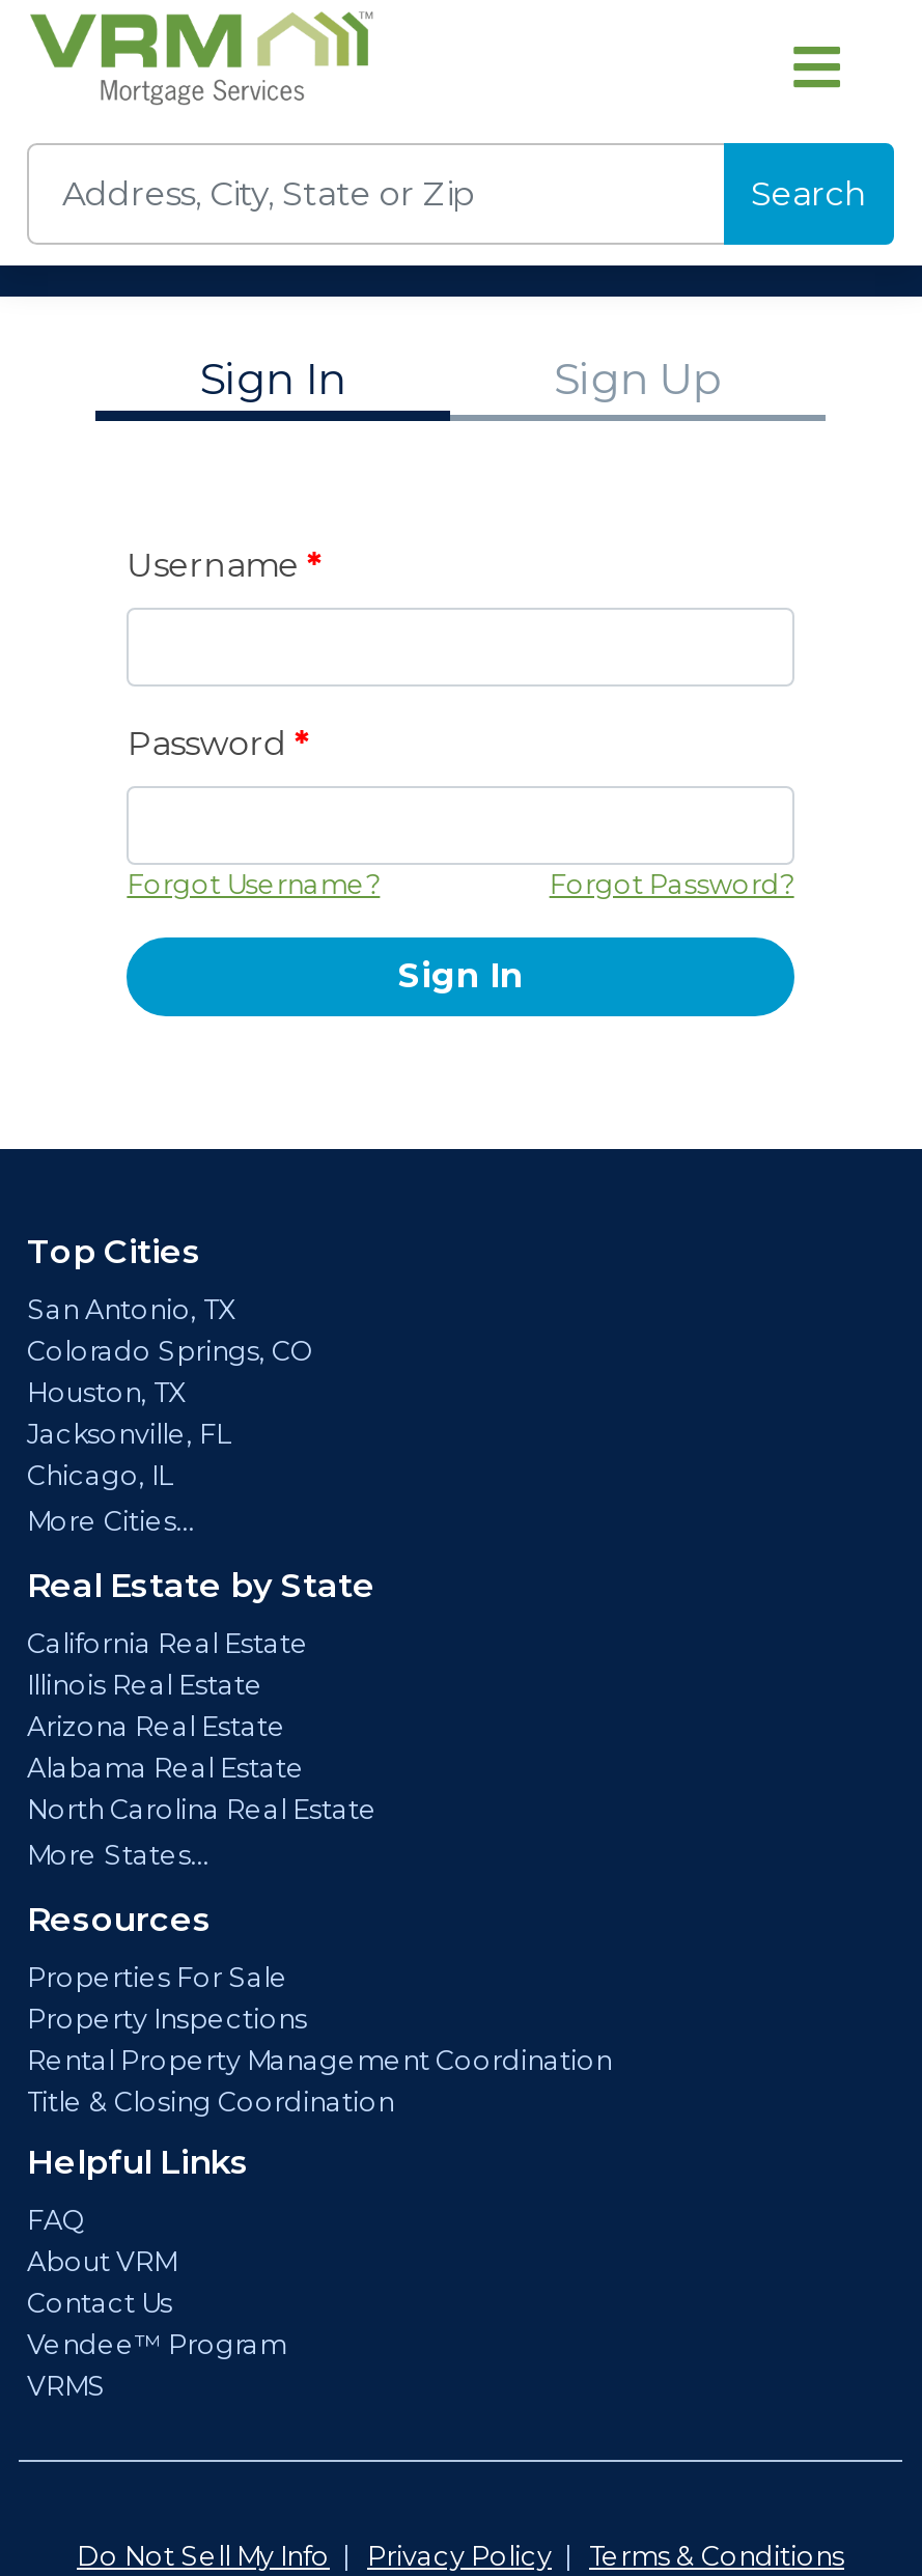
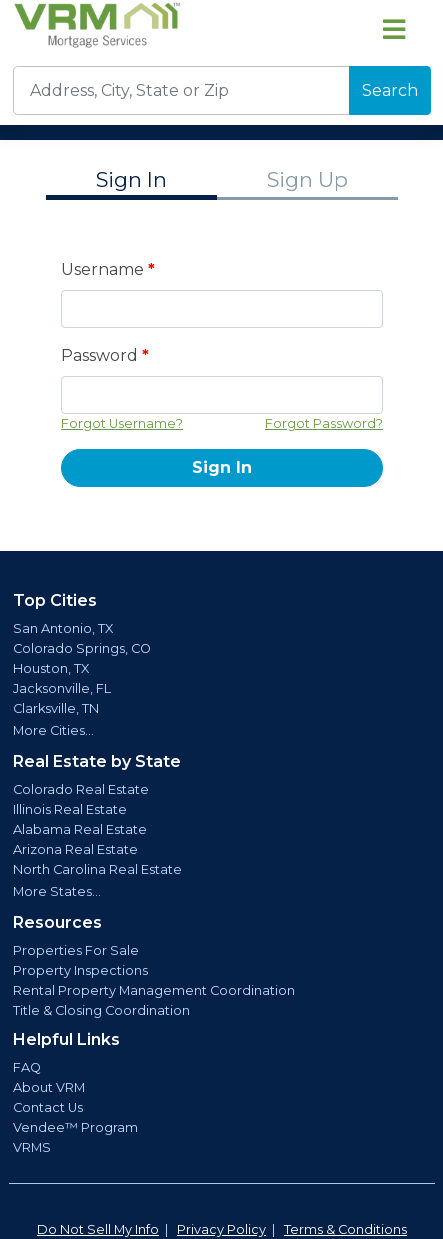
[27,1460,172,1491] Chicago, IL -> [13,701,99,716] Clarksville, TN
[27,1628,309,1659] California Real Estate -> [13,782,149,797] Colorado Real Estate
moved [27,1711,286,1742] -> [13,842,138,857]: Arizona Real Estate
moved [27,1753,305,1784] -> [13,822,147,837]: Alabama Real Estate

